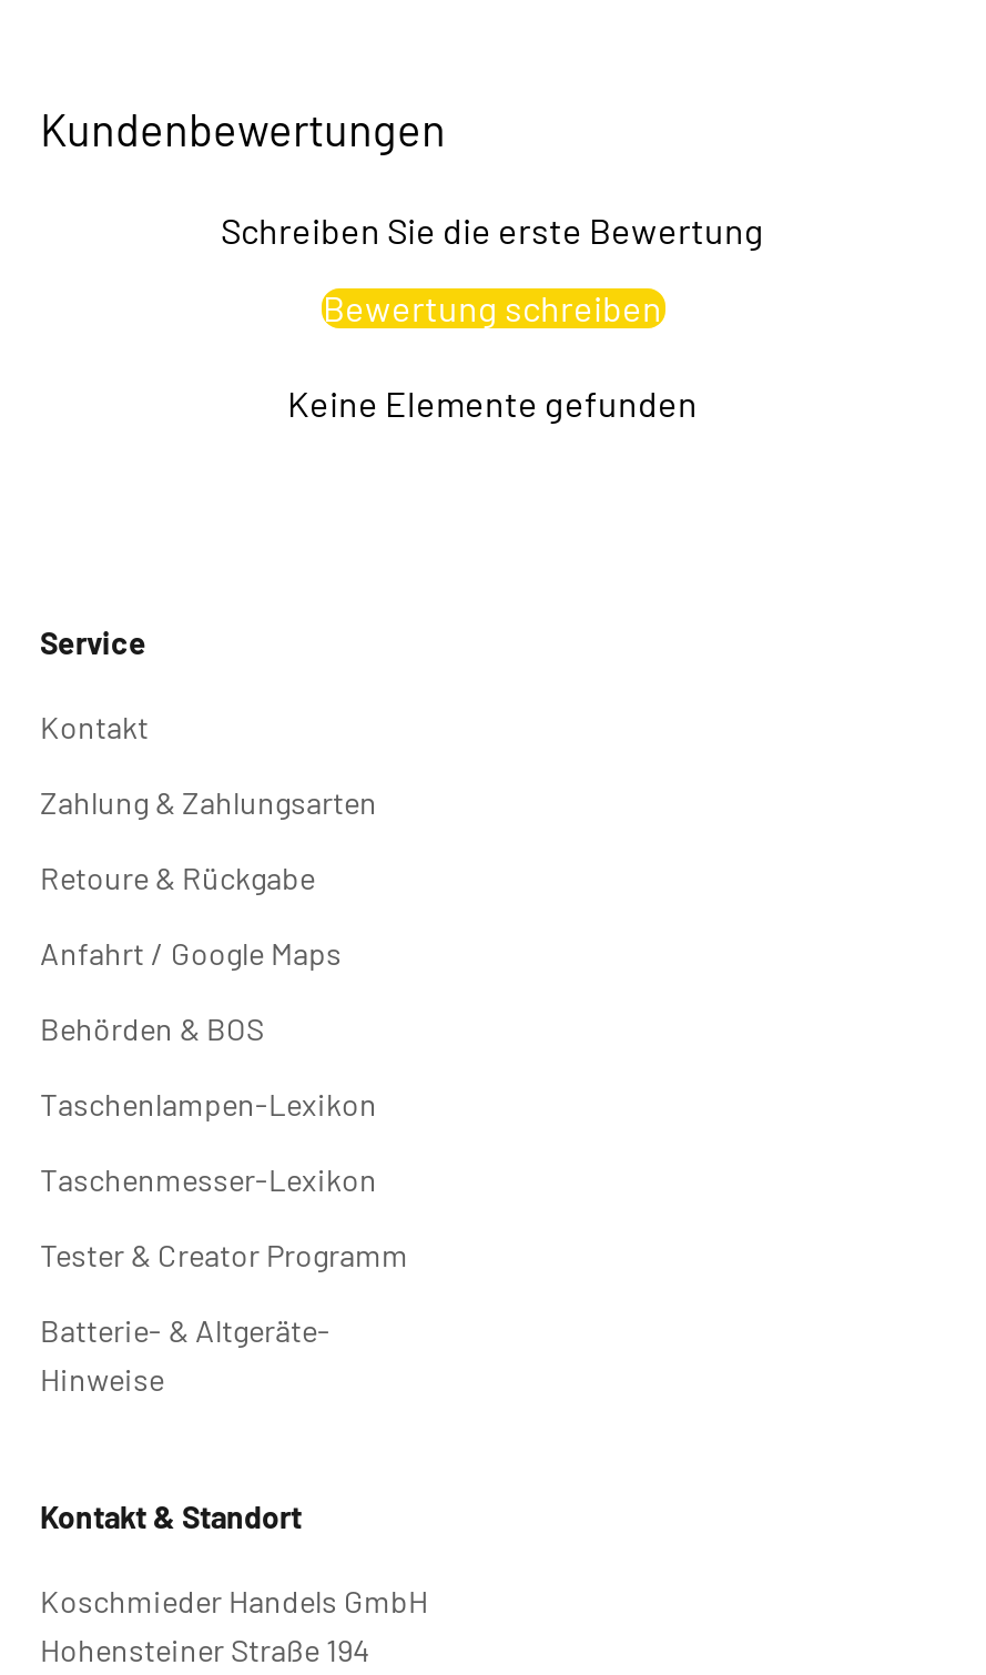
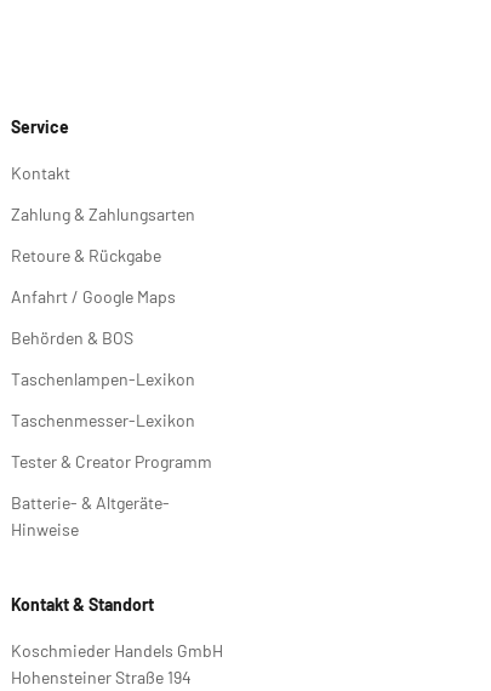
[40,101,764,423] Kundenbewertungen | Schreiben Sie die erste Bewertung | Bewertung schreiben | Keine Elemente gefunden -> none

